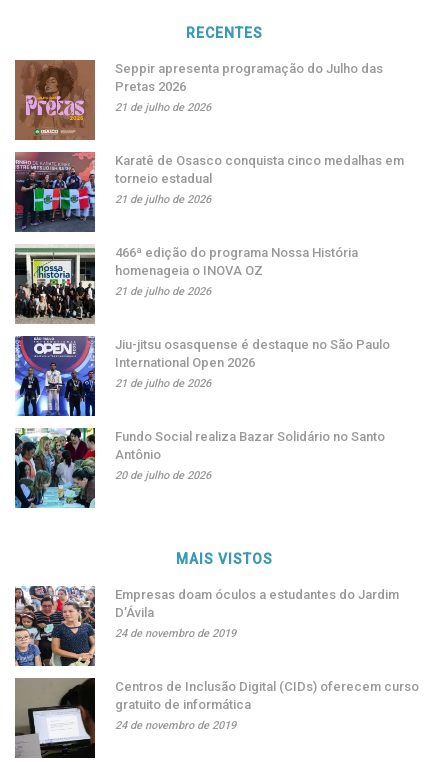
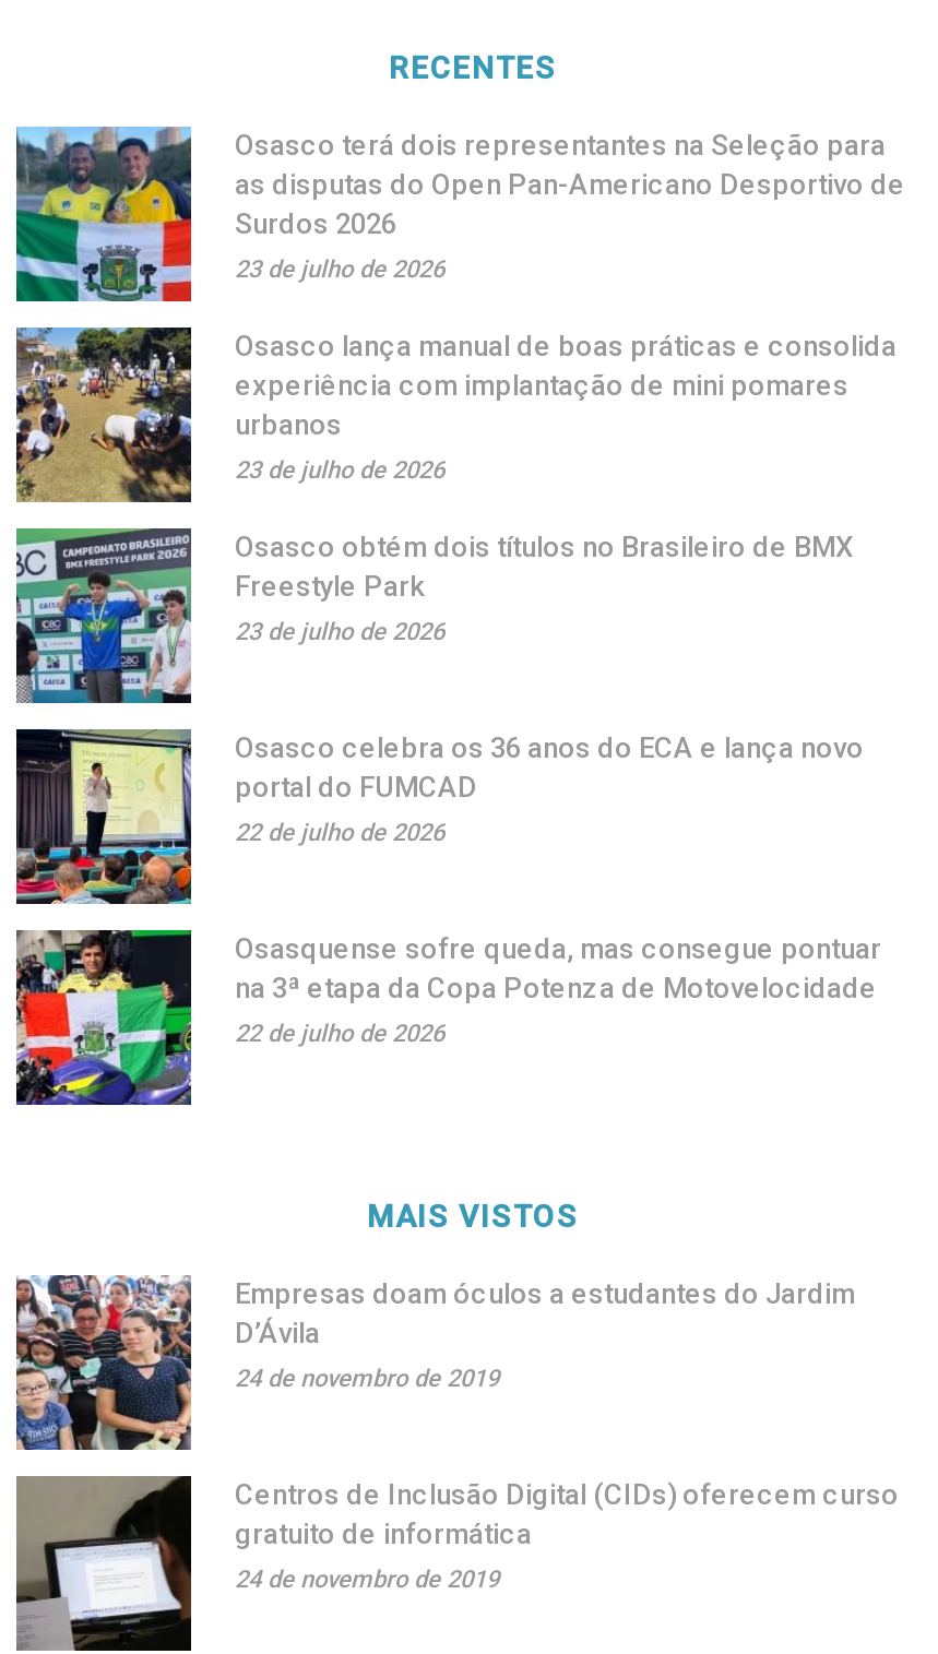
[14,59,383,141] [image] | Seppir apresenta programação do Julho das | Pretas 2026 -> [14,124,905,304] [image] | Osasco terá dois representantes na Seleção para | as disputas do Open Pan-Americano Desportivo de | Surdos 2026
[115,101,211,114] 21 de julho de 2026 -> [235,255,444,283] 23 de julho de 2026
[14,151,404,233] [image] | Karatê de Osasco conquista cinco medalhas em | torneio estadual -> [14,325,897,504] [image] | Osasco lança manual de boas práticas e consolida | experiência com implantação de mini pomares | urbanos
[115,193,211,206] 21 de julho de 2026 -> [235,455,444,484] 23 de julho de 2026
[14,244,358,325] [image] | 466ª edição do programa Nossa História | homenageia o INOVA OZ -> [14,526,853,705] [image] | Osasco obtém dois títulos no Brasileiro de BMX | Freestyle Park
[115,285,211,298] 21 de julho de 2026 -> [235,617,444,645] 23 de julho de 2026
[14,335,390,417] [image] | Jiu-jitsu osasquense é destaque no São Paulo | International Open 2026 -> [14,727,864,906] [image] | Osasco celebra os 36 anos do ECA e lança novo | portal do FUMCAD
[115,377,211,390] 21 de julho de 2026 -> [235,818,444,846] 22 de julho de 2026
[14,427,385,508] [image] | Fundo Social realiza Bazar Solidário no Santo | Antônio -> [14,928,881,1107] [image] | Osasquense sofre queda, mas consegue pontuar | na 3ª etapa da Copa Potenza de Motovelocidade
[115,469,211,482] 20 de julho de 2026 -> [235,1019,444,1047] 22 de julho de 2026

